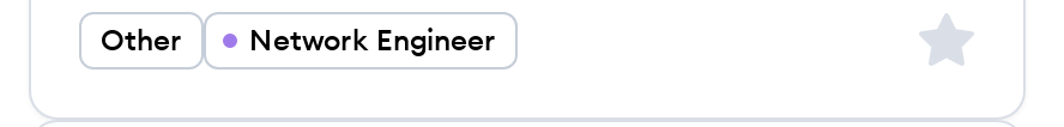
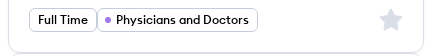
[101,22,496,58] Other | Network Engineer -> [38,12,249,27] Full Time | Physicians and Doctors

